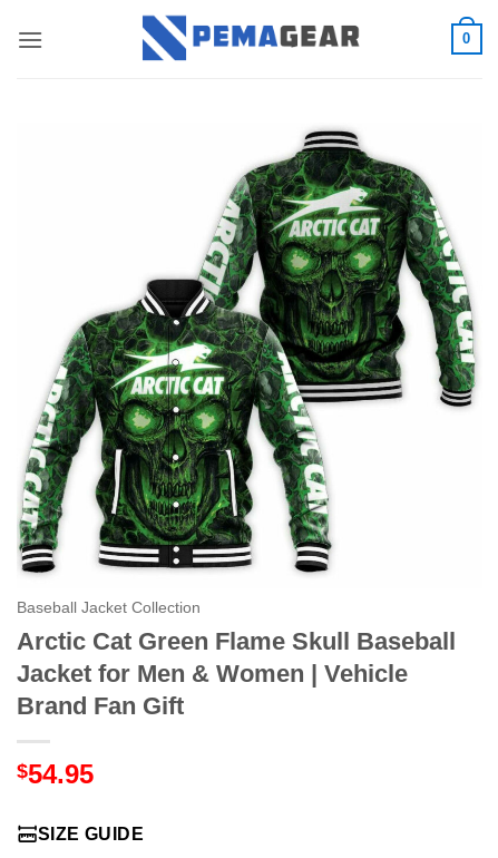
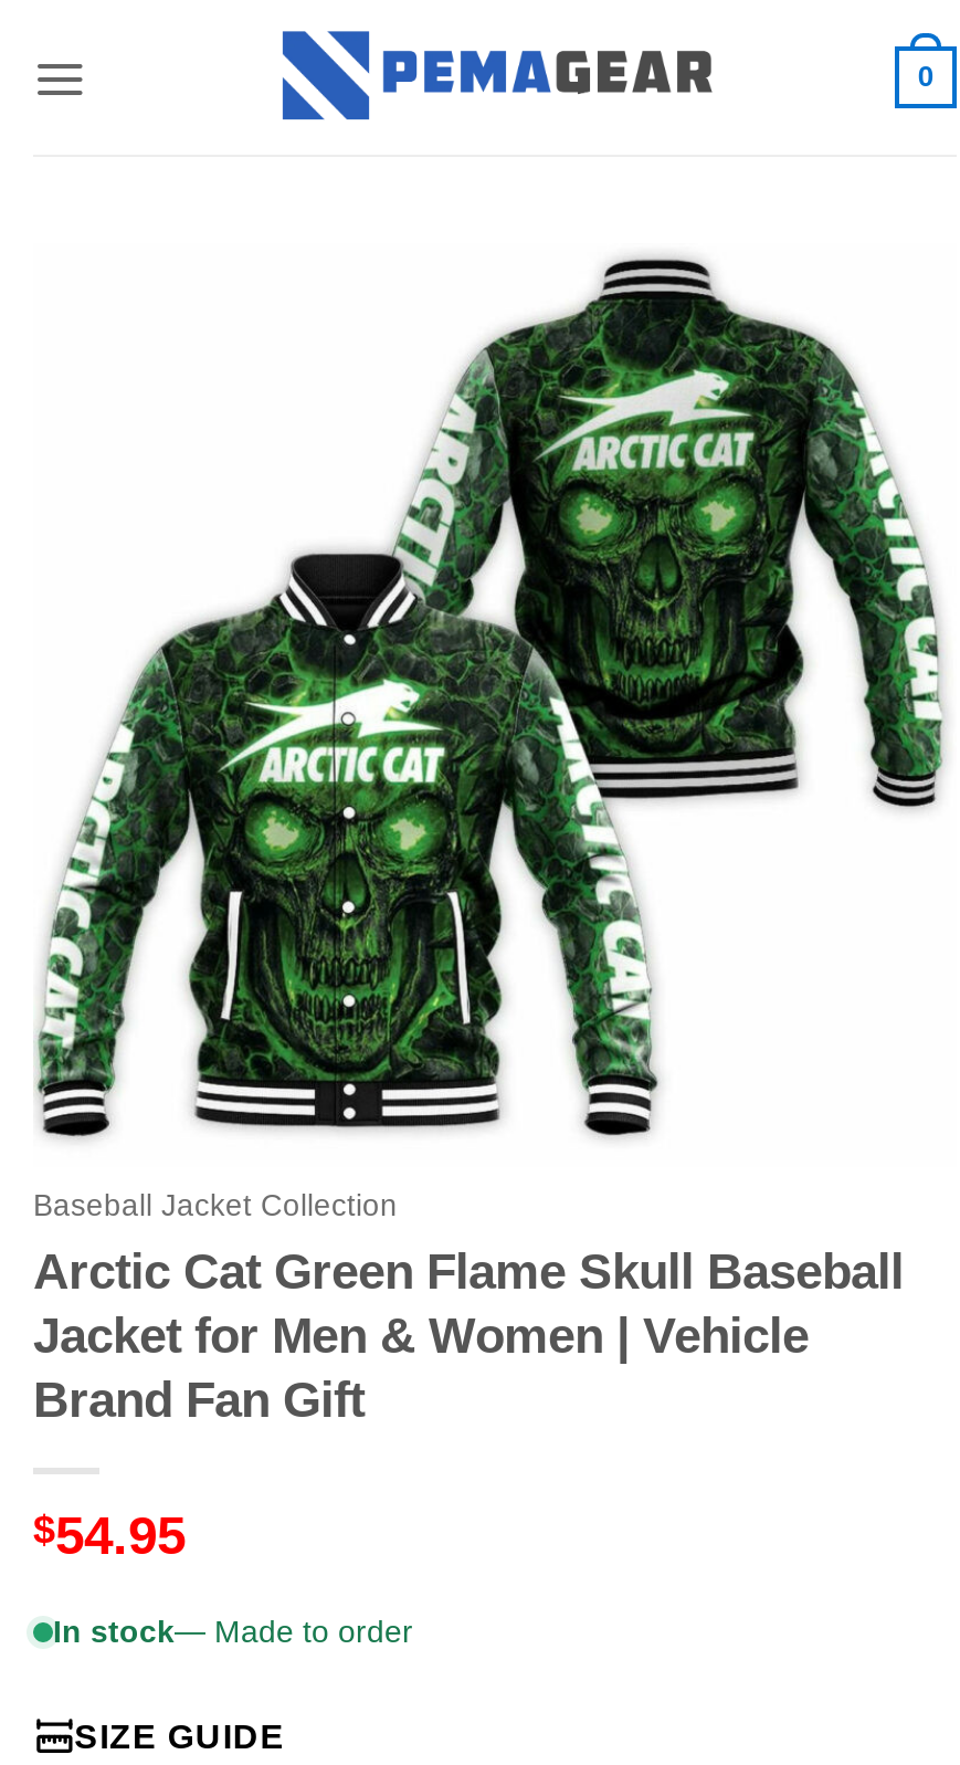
none -> [53,1613,413,1649] In stock— Made to order

